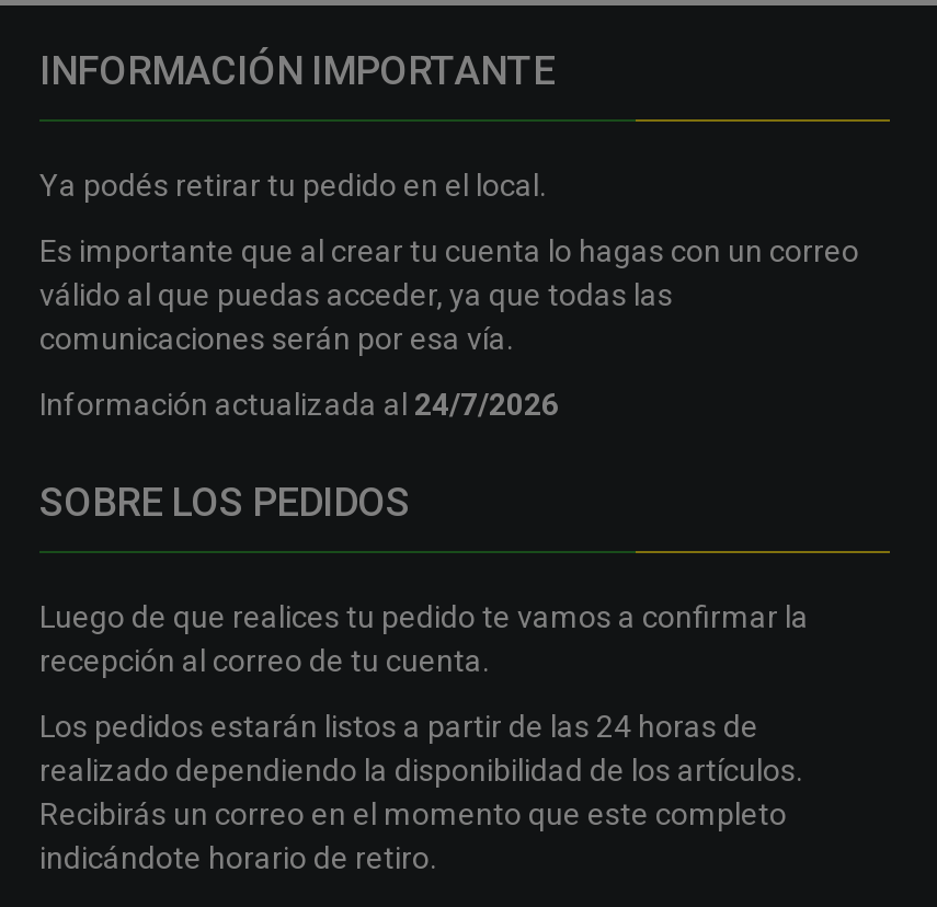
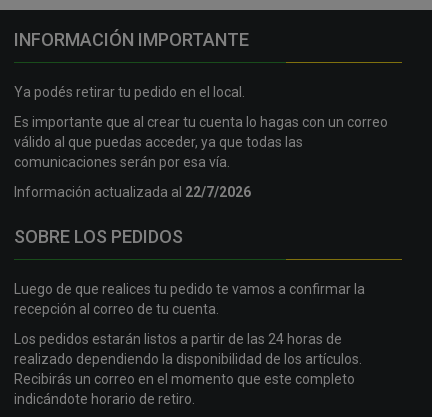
[39,386,559,421] Información actualizada al 24/7/2026 -> [14,184,251,200] Información actualizada al 22/7/2026

